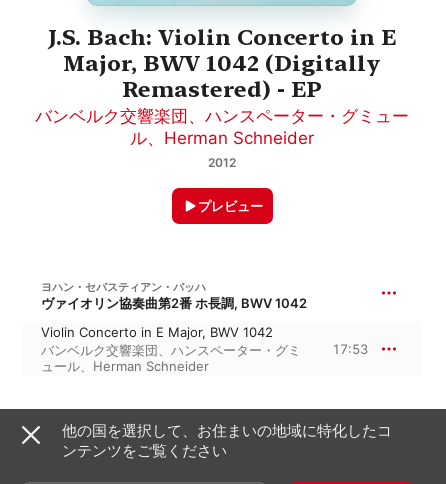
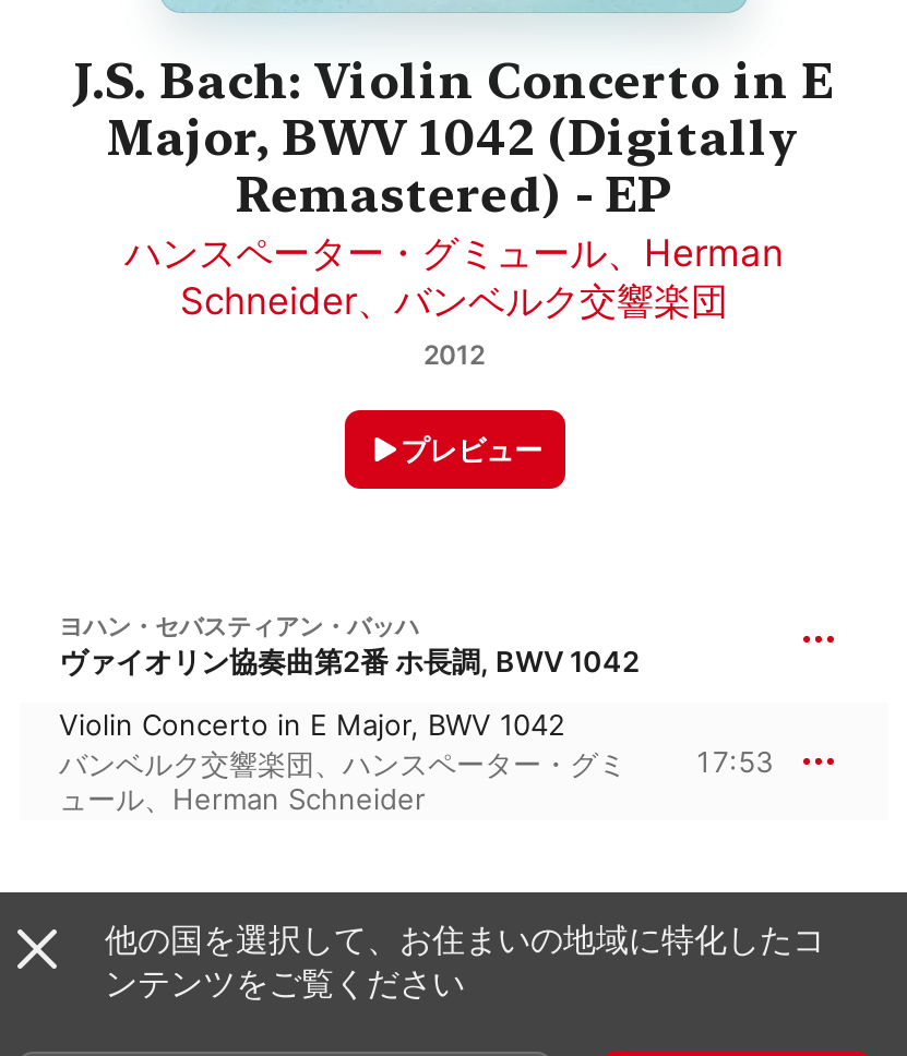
[35,106,409,148] バンベルク交響楽団、ハンスペーター・グミュー | ル、Herman Schneider -> [124,232,784,324] ハンスペーター・グミュール、Herman | Schneider、バンベルク交響楽団

